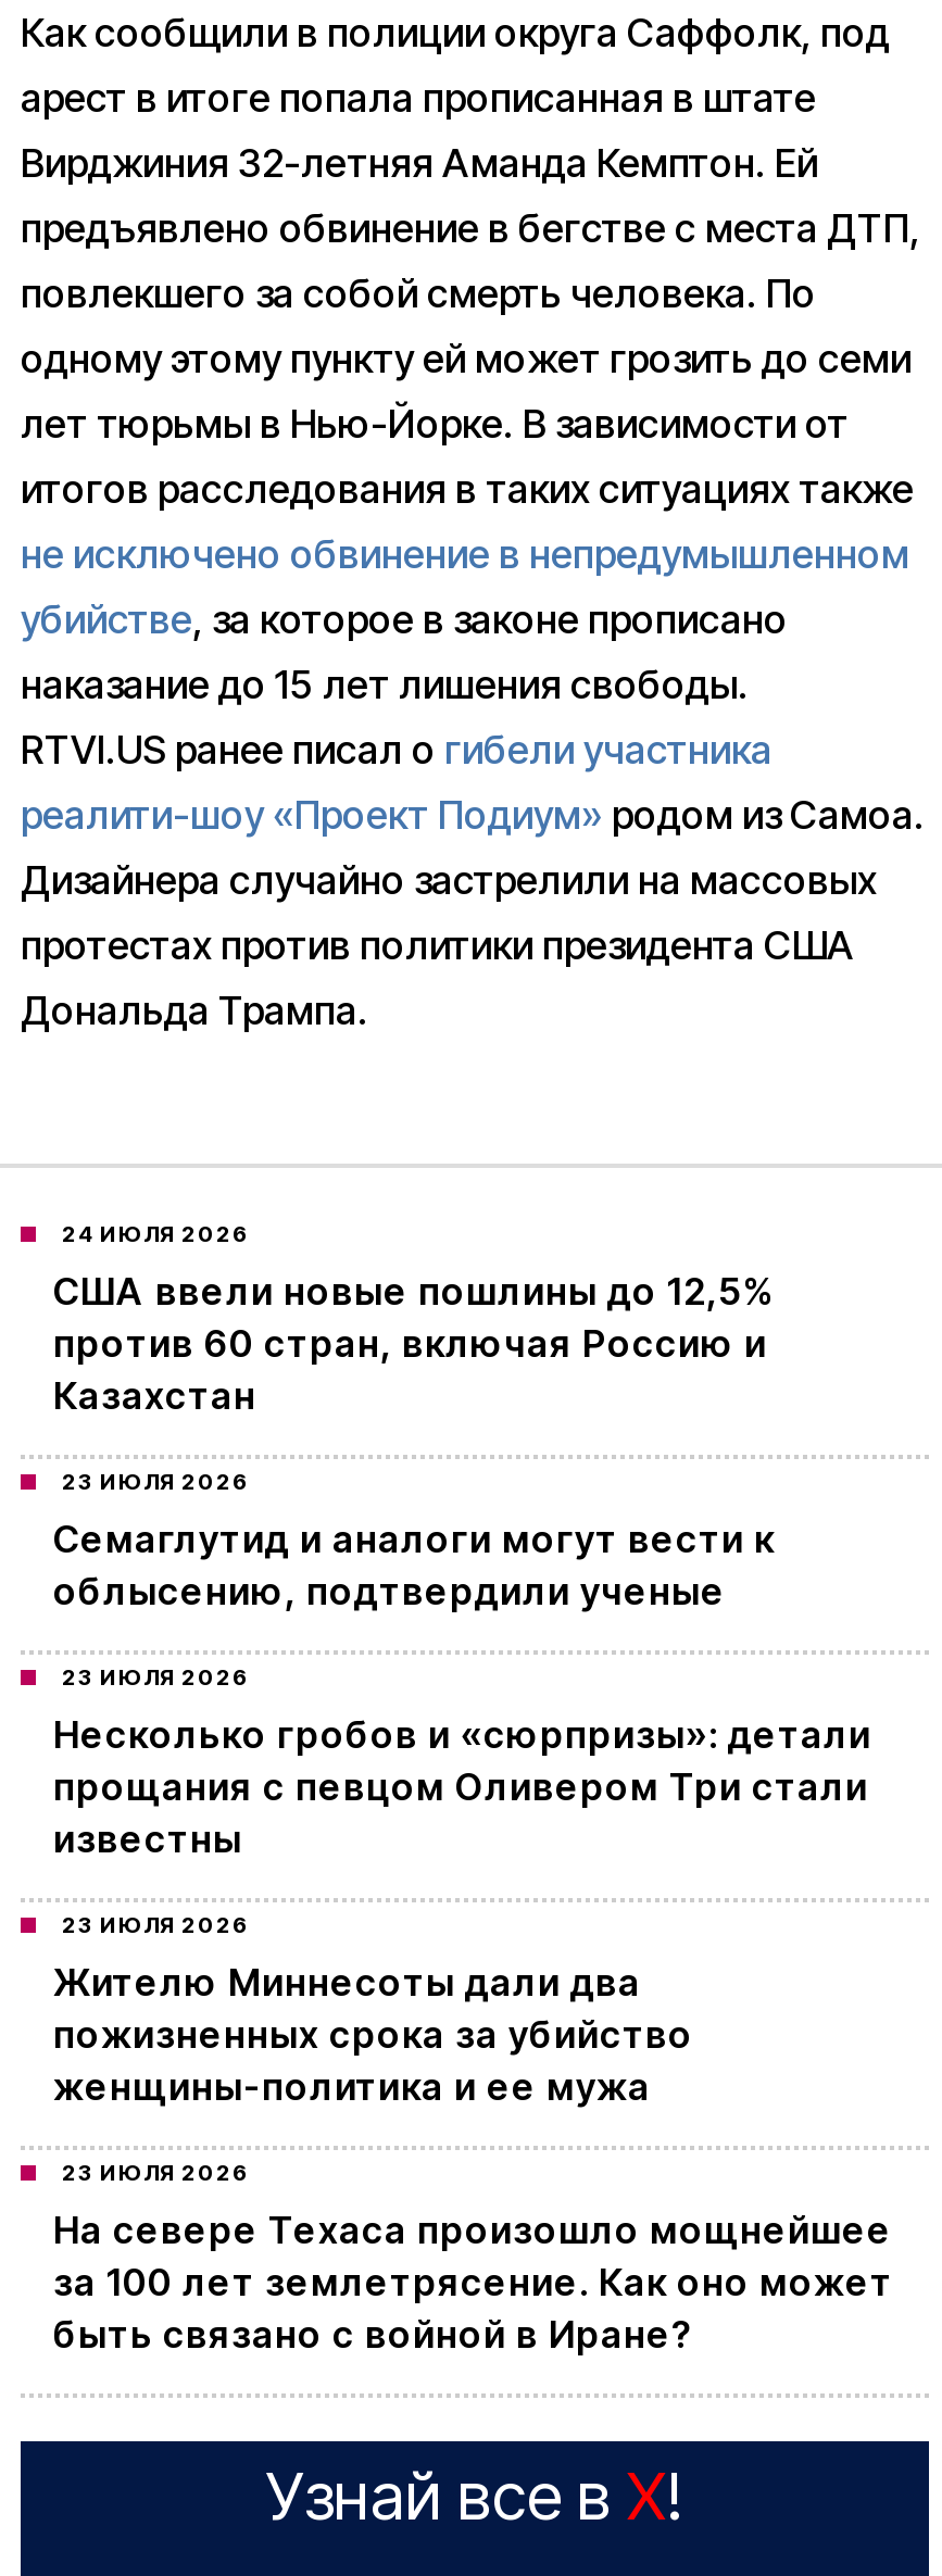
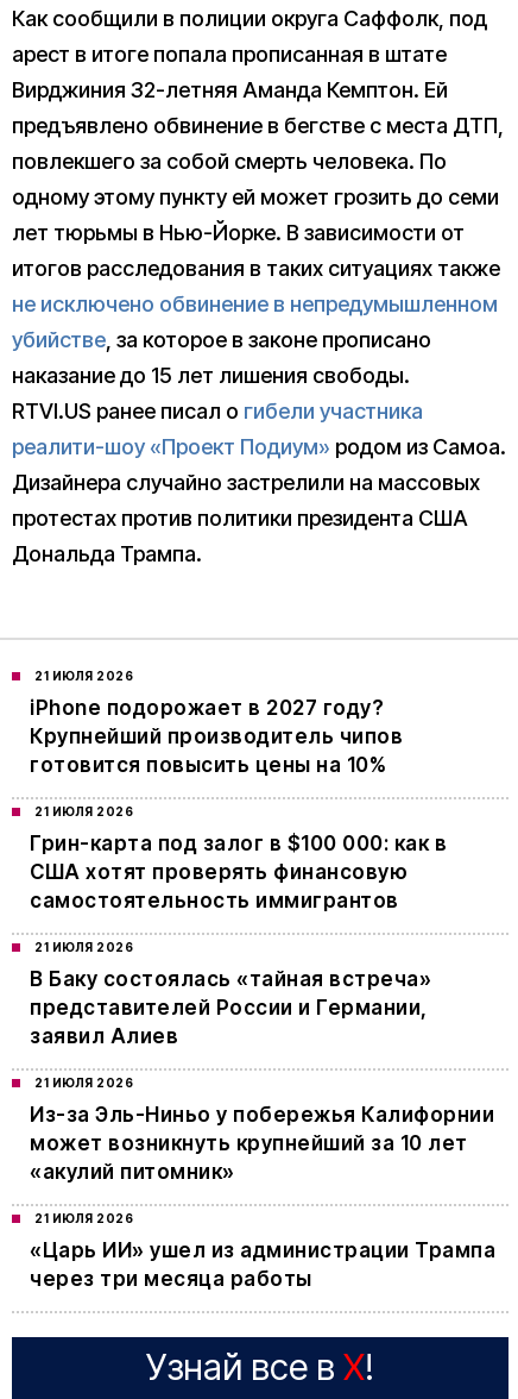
[62,1221,249,1247] 24 ИЮЛЯ 2026 -> [34,669,133,683] 21 ИЮЛЯ 2026
[53,1271,775,1418] США ввели новые пошлины до 12,5% | против 60 стран, включая Россию и | Казахстан -> [30,696,403,777] iPhone подорожает в 2027 году? | Крупнейший производитель чипов | готовится повысить цены на 10%
[62,1468,249,1495] 23 ИЮЛЯ 2026 -> [34,805,133,819] 21 ИЮЛЯ 2026
[53,1518,775,1614] Семаглутид и аналоги могут вести к | облысению, подтвердили ученые -> [30,832,447,913] Грин-карта под залог в $100 000: как в | США хотят проверять финансовую | самостоятельность иммигрантов
[62,1664,249,1690] 23 ИЮЛЯ 2026 -> [34,940,133,954] 21 ИЮЛЯ 2026
[53,1714,871,1862] Несколько гробов и «сюрпризы»: детали | прощания с певцом Оливером Три стали | известны -> [30,968,431,1048] В Баку состоялась «тайная встреча» | представителей России и Германии, | заявил Алиев
[62,1912,249,1938] 23 ИЮЛЯ 2026 -> [34,1076,133,1090] 21 ИЮЛЯ 2026
[53,1962,693,2109] Жителю Миннесоты дали два | пожизненных срока за убийство | женщины-политика и ее мужа -> [30,1103,494,1184] Из-за Эль-Ниньо у побережья Калифорнии | может возникнуть крупнейший за 10 лет | «акулий питомник»
[62,2159,249,2186] 23 ИЮЛЯ 2026 -> [34,1211,133,1226] 21 ИЮЛЯ 2026
[53,2209,893,2357] На севере Техаса произошло мощнейшее | за 100 лет землетрясение. Как оно может | быть связано с войной в Иране? -> [30,1239,495,1291] «Царь ИИ» ушел из администрации Трампа | через три месяца работы

